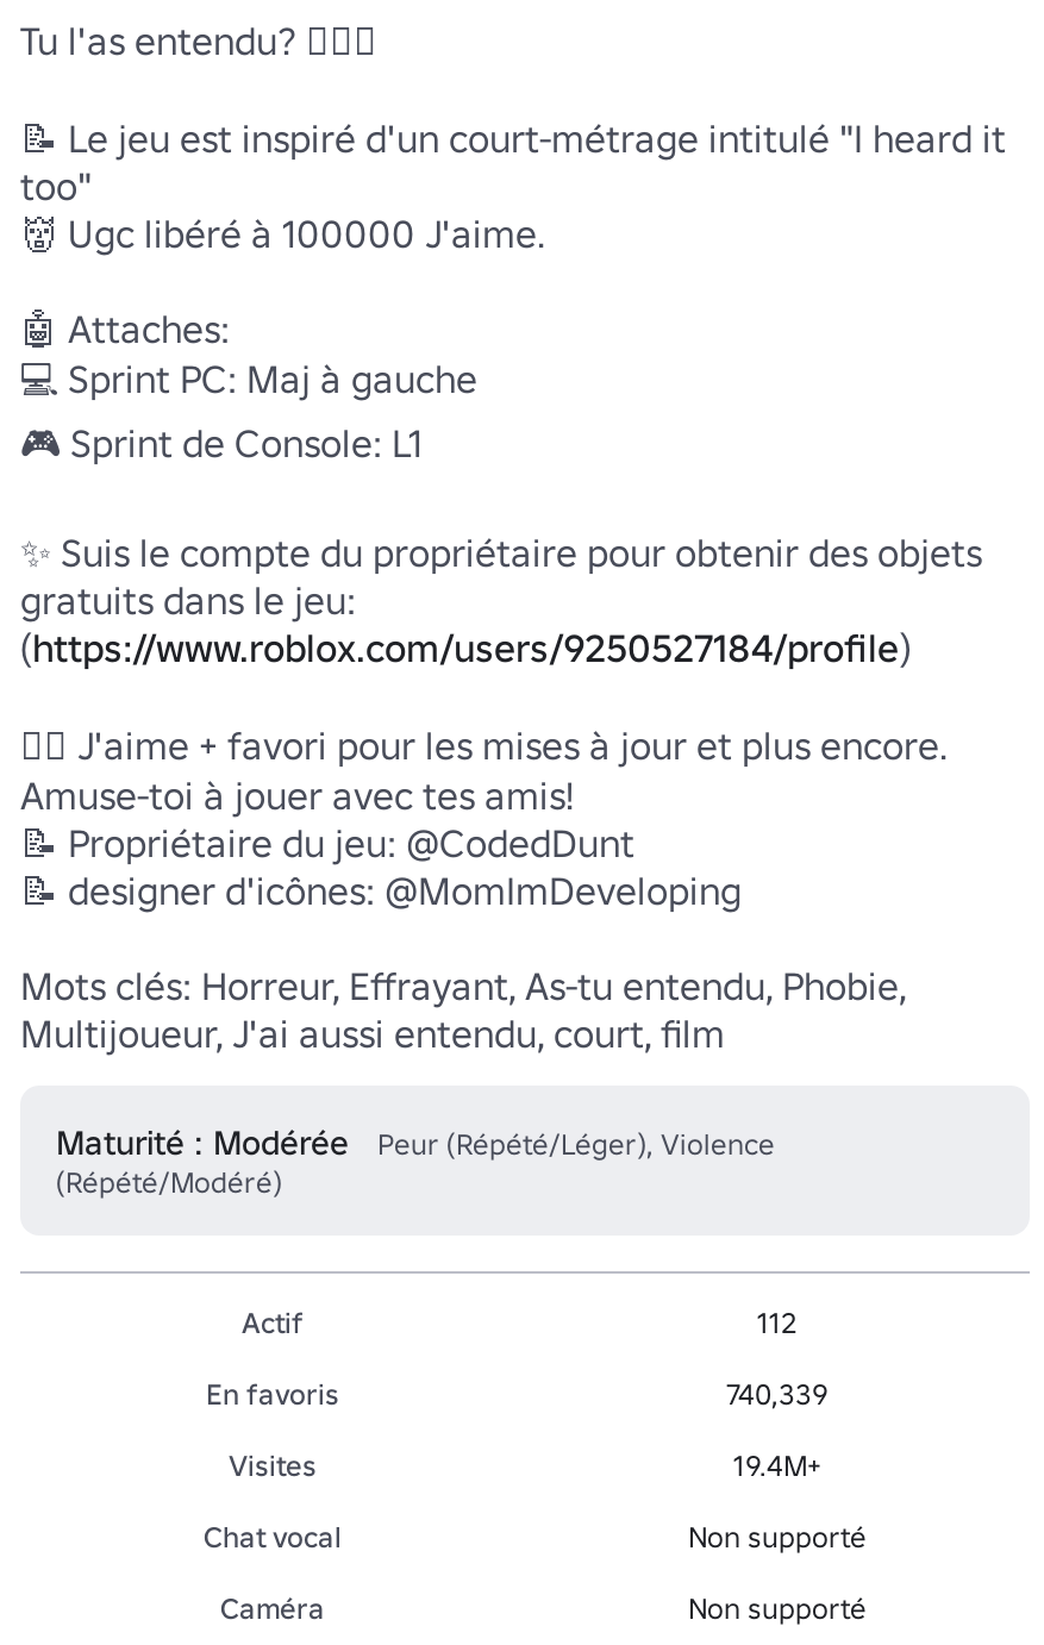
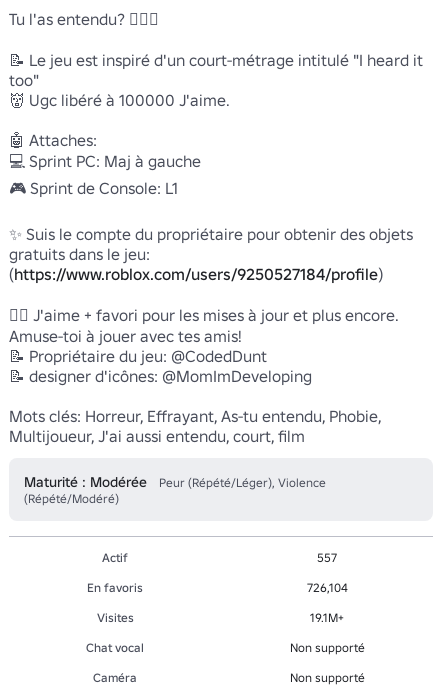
[757,1306,798,1341] 112 -> [317,549,337,564] 557
[726,1377,829,1413] 740,339 -> [306,579,347,594] 726,104
[733,1449,821,1484] 19.4M+ -> [310,609,344,624] 19.1M+

